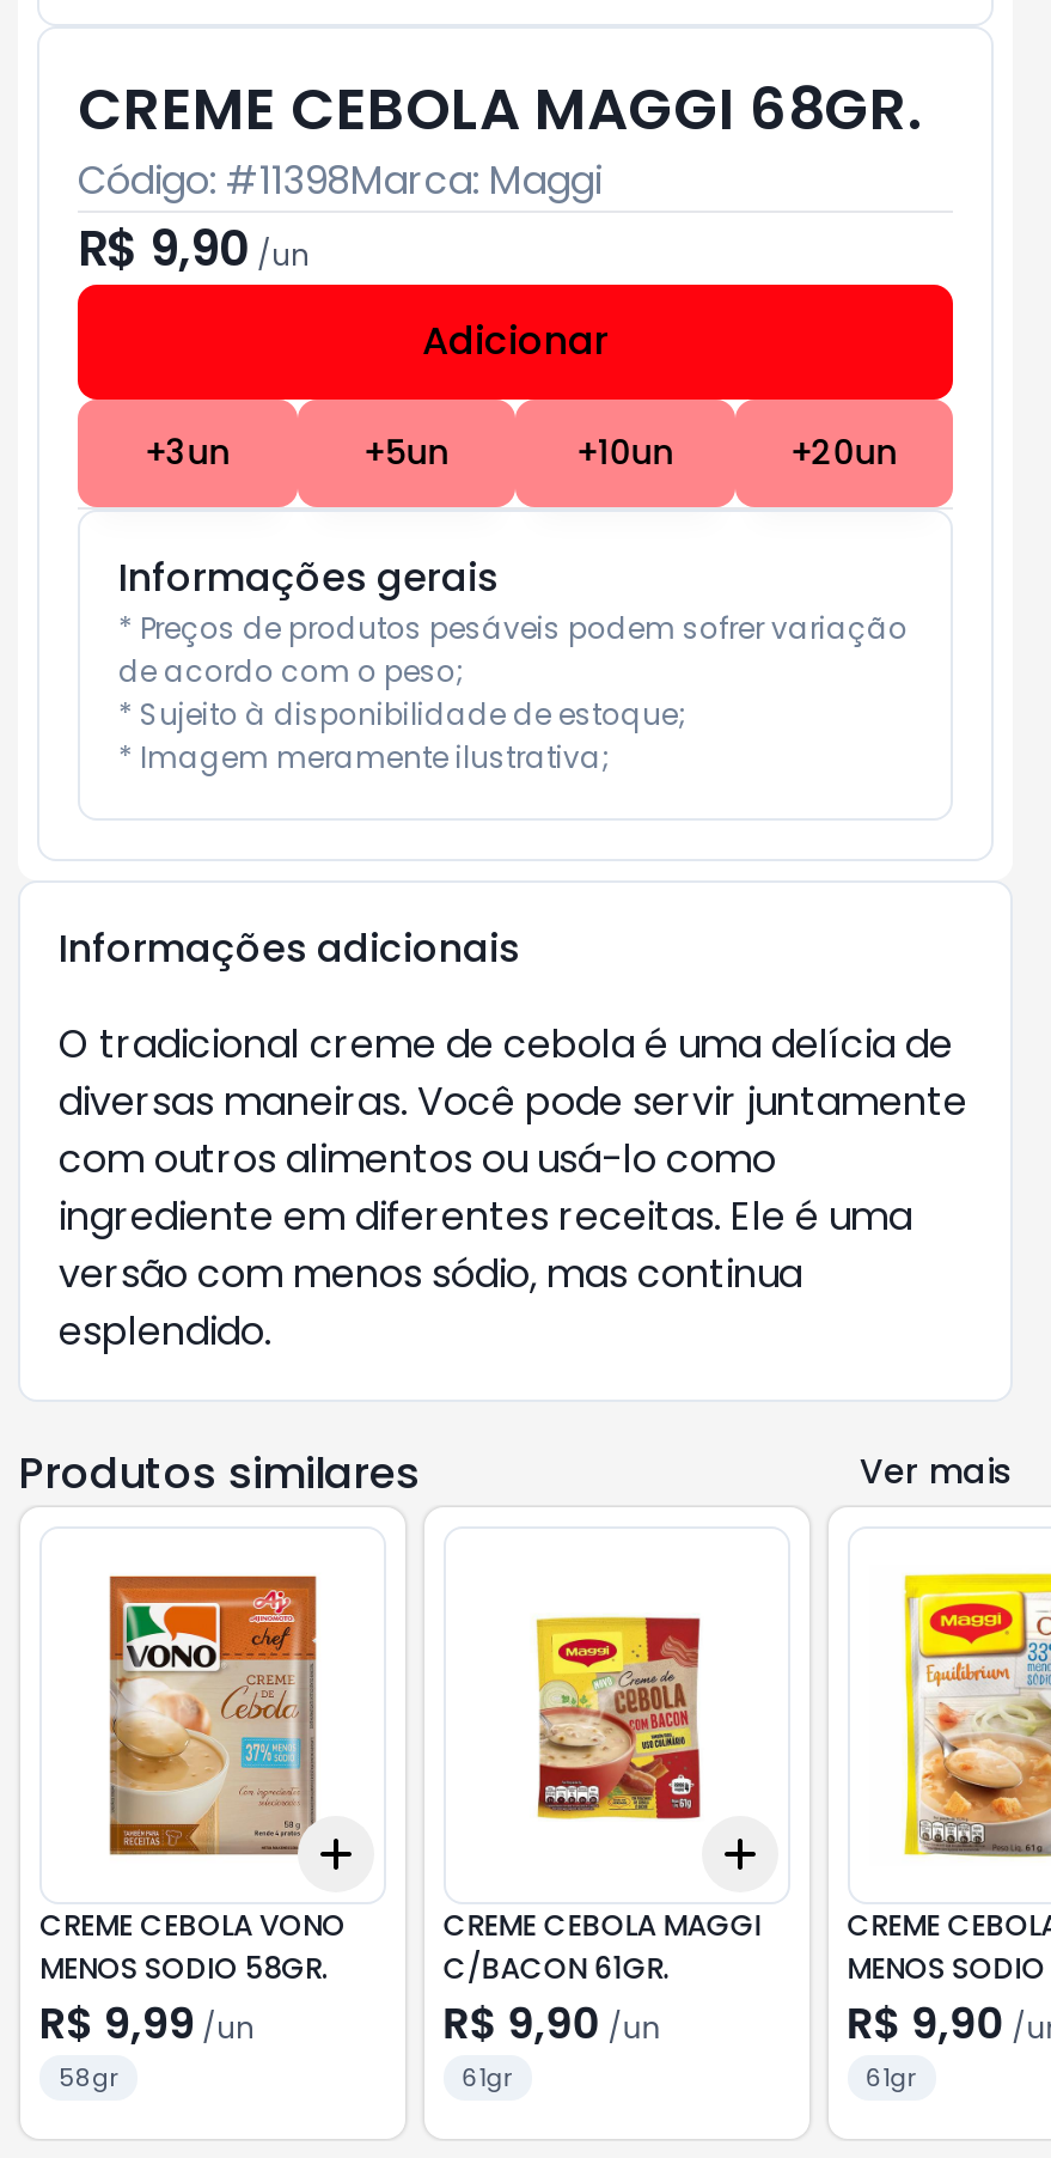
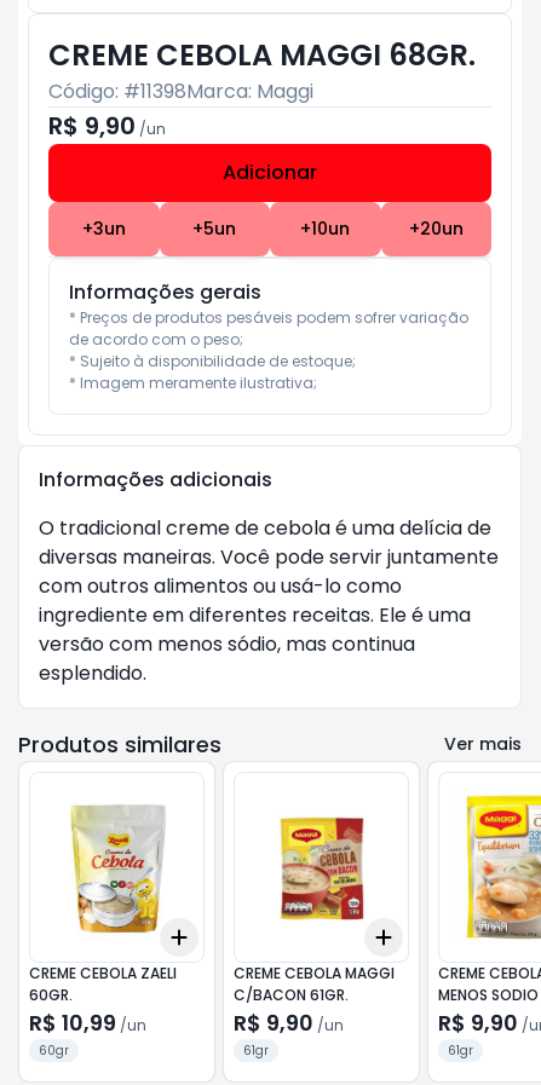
[39,1574,346,2096] [image] | CREME CEBOLA VONO | MENOS SODIO 58GR. | R$ 9,99 / un | 58gr -> [29,797,177,1060] [image] | CREME CEBOLA ZAELI | 60GR. | R$ 10,99 / un | 60gr

